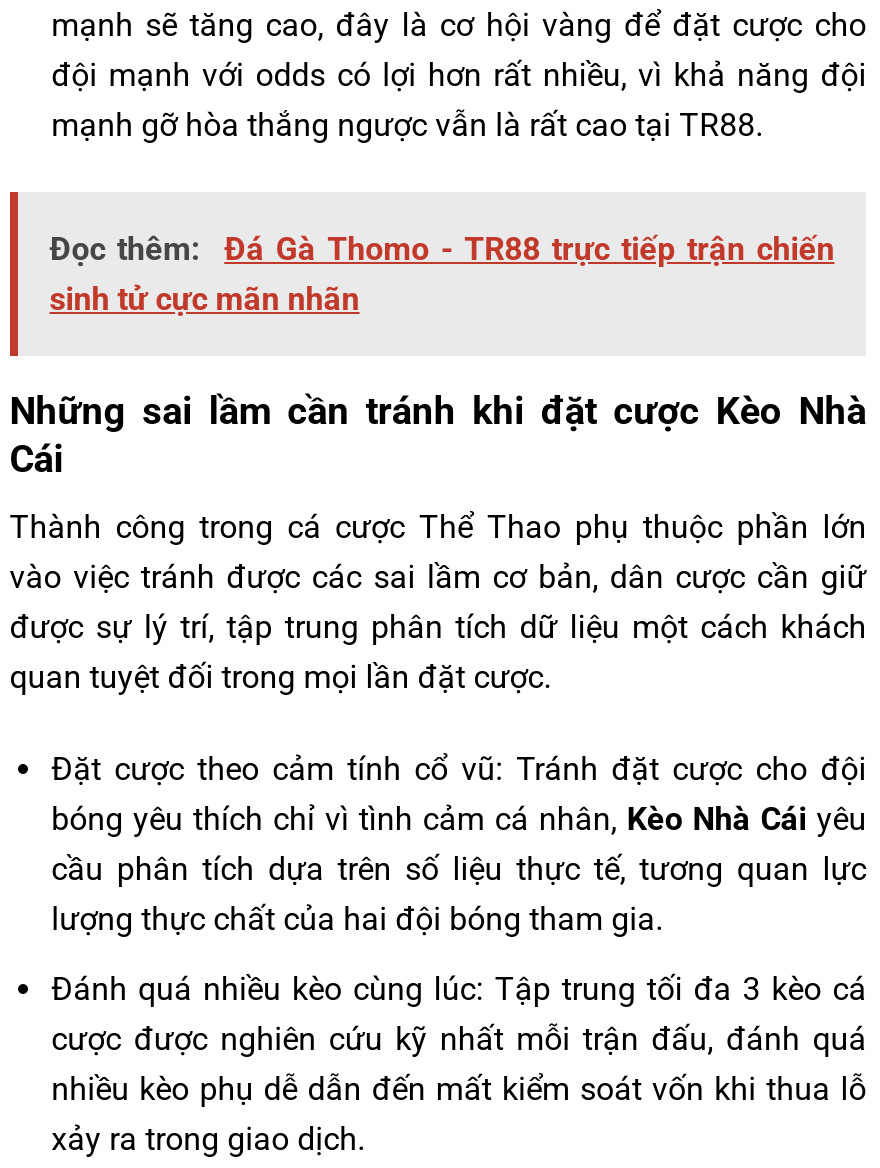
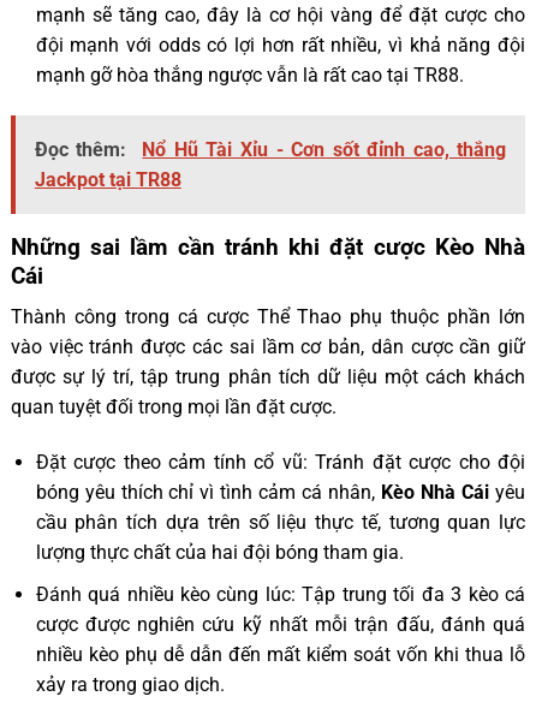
[50,230,834,318] Đá Gà Thomo - TR88 trực tiếp trận chiến | sinh tử cực mãn nhãn -> [35,138,506,191] Nổ Hũ Tài Xỉu - Cơn sốt đỉnh cao, thắng | Jackpot tại TR88

